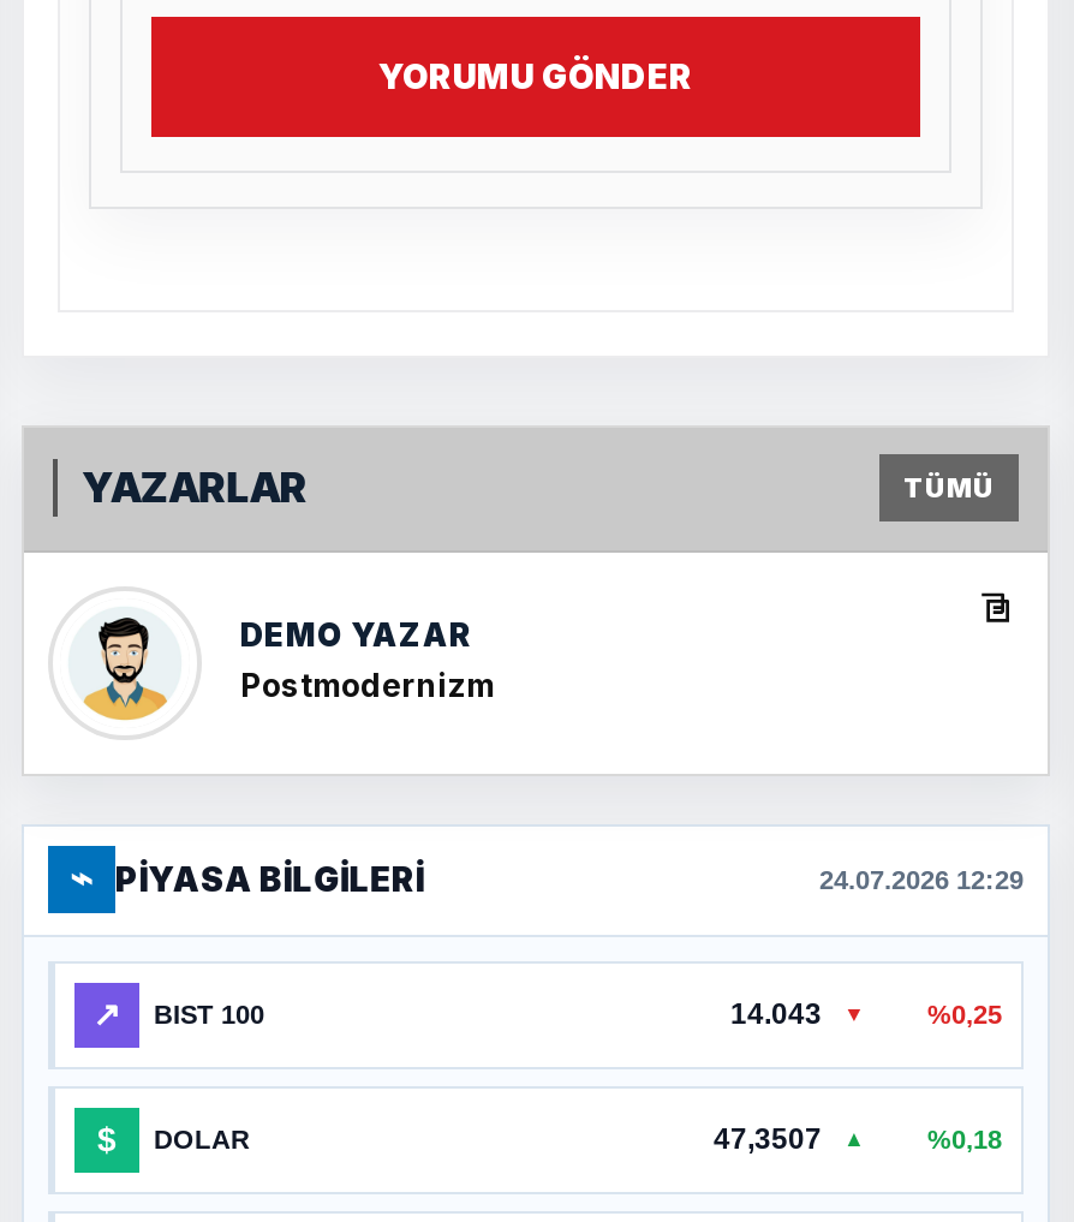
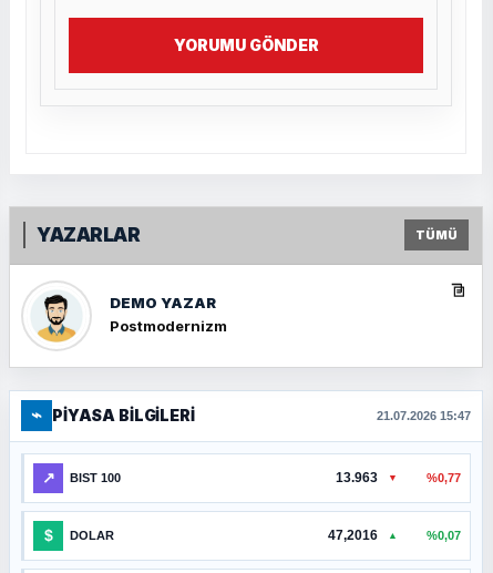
[819,865,1024,894] 24.07.2026 12:29 -> [377,409,471,422] 21.07.2026 15:47
[730,999,822,1032] 14.043 -> [336,470,378,486] 13.963
[927,1000,1002,1029] %0,25 -> [427,471,461,484] %0,77
[714,1123,822,1157] 47,3507 -> [328,528,378,544] 47,2016
[927,1125,1002,1154] %0,18 -> [427,529,461,542] %0,07

